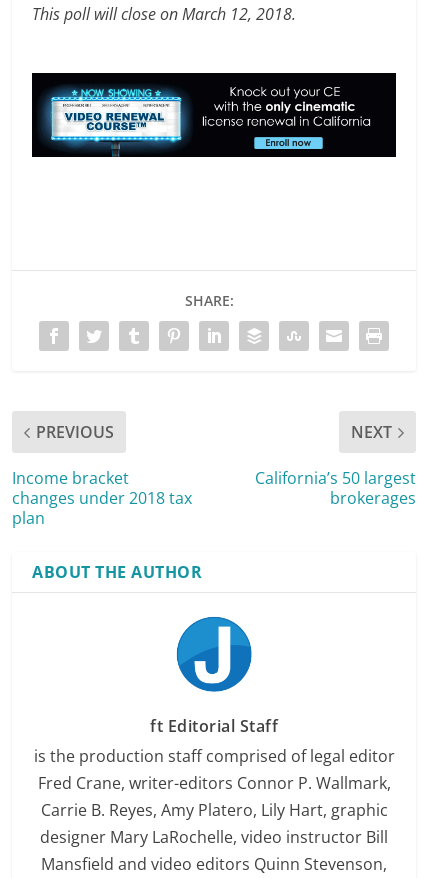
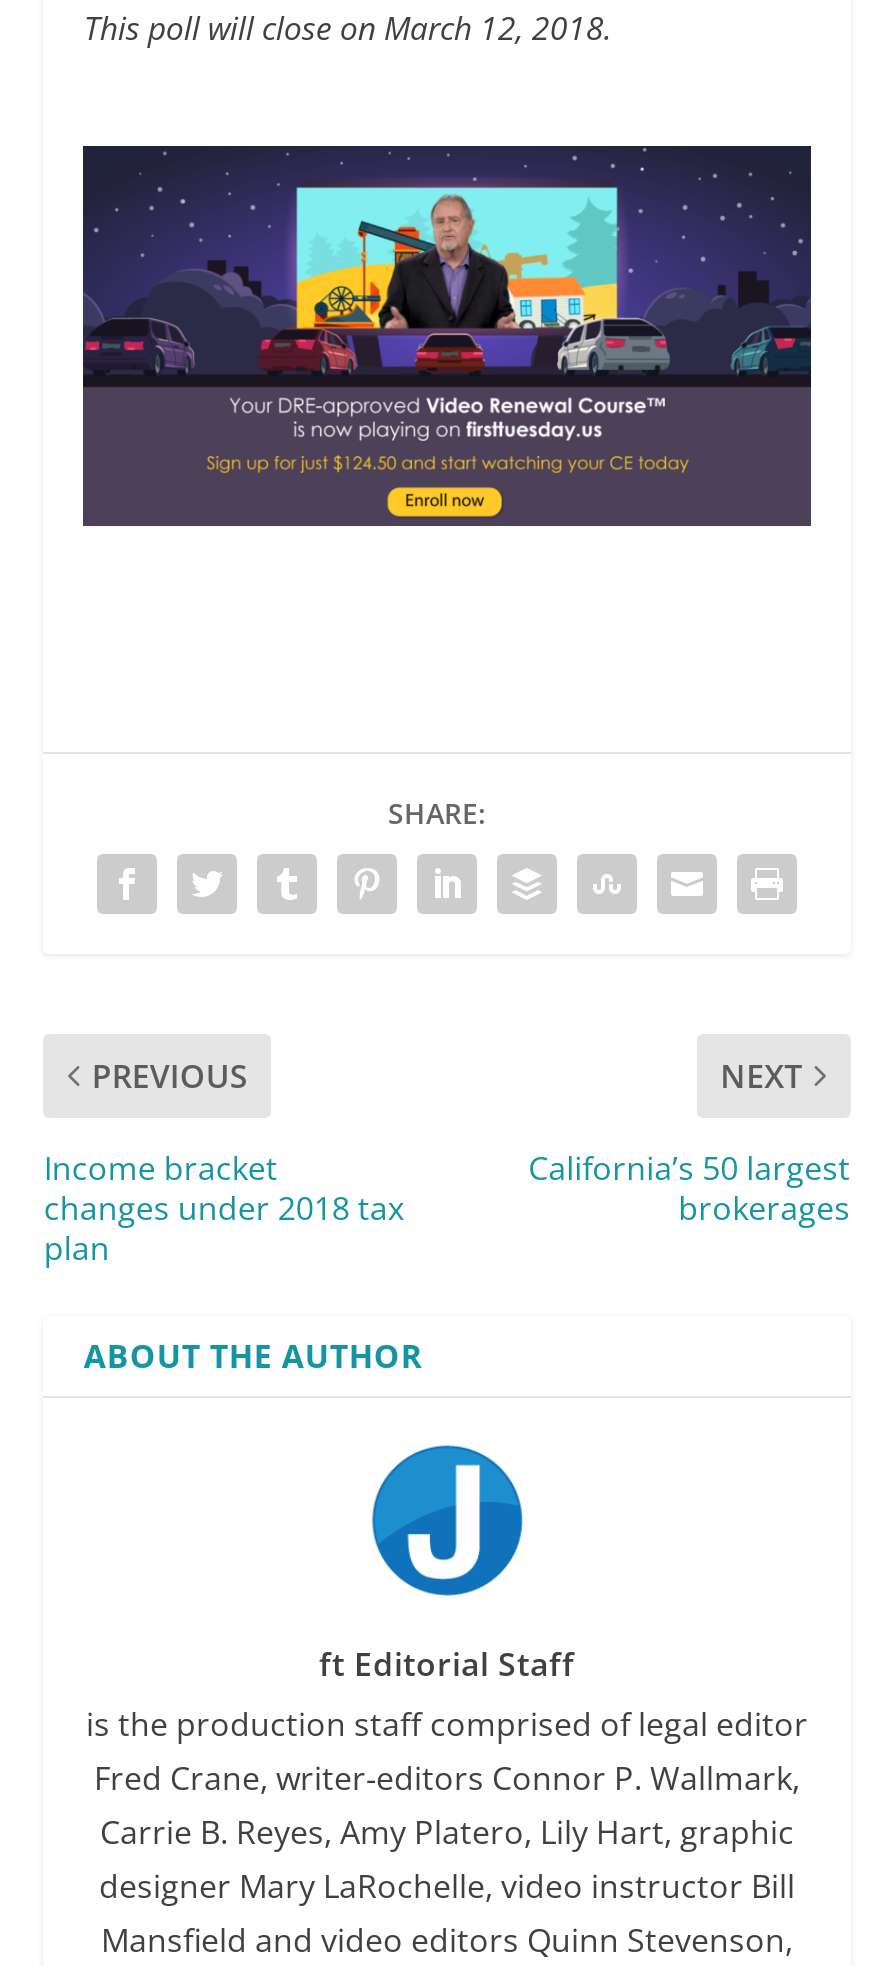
[32,73,396,157] [image] -> [81,146,813,526] [image]

